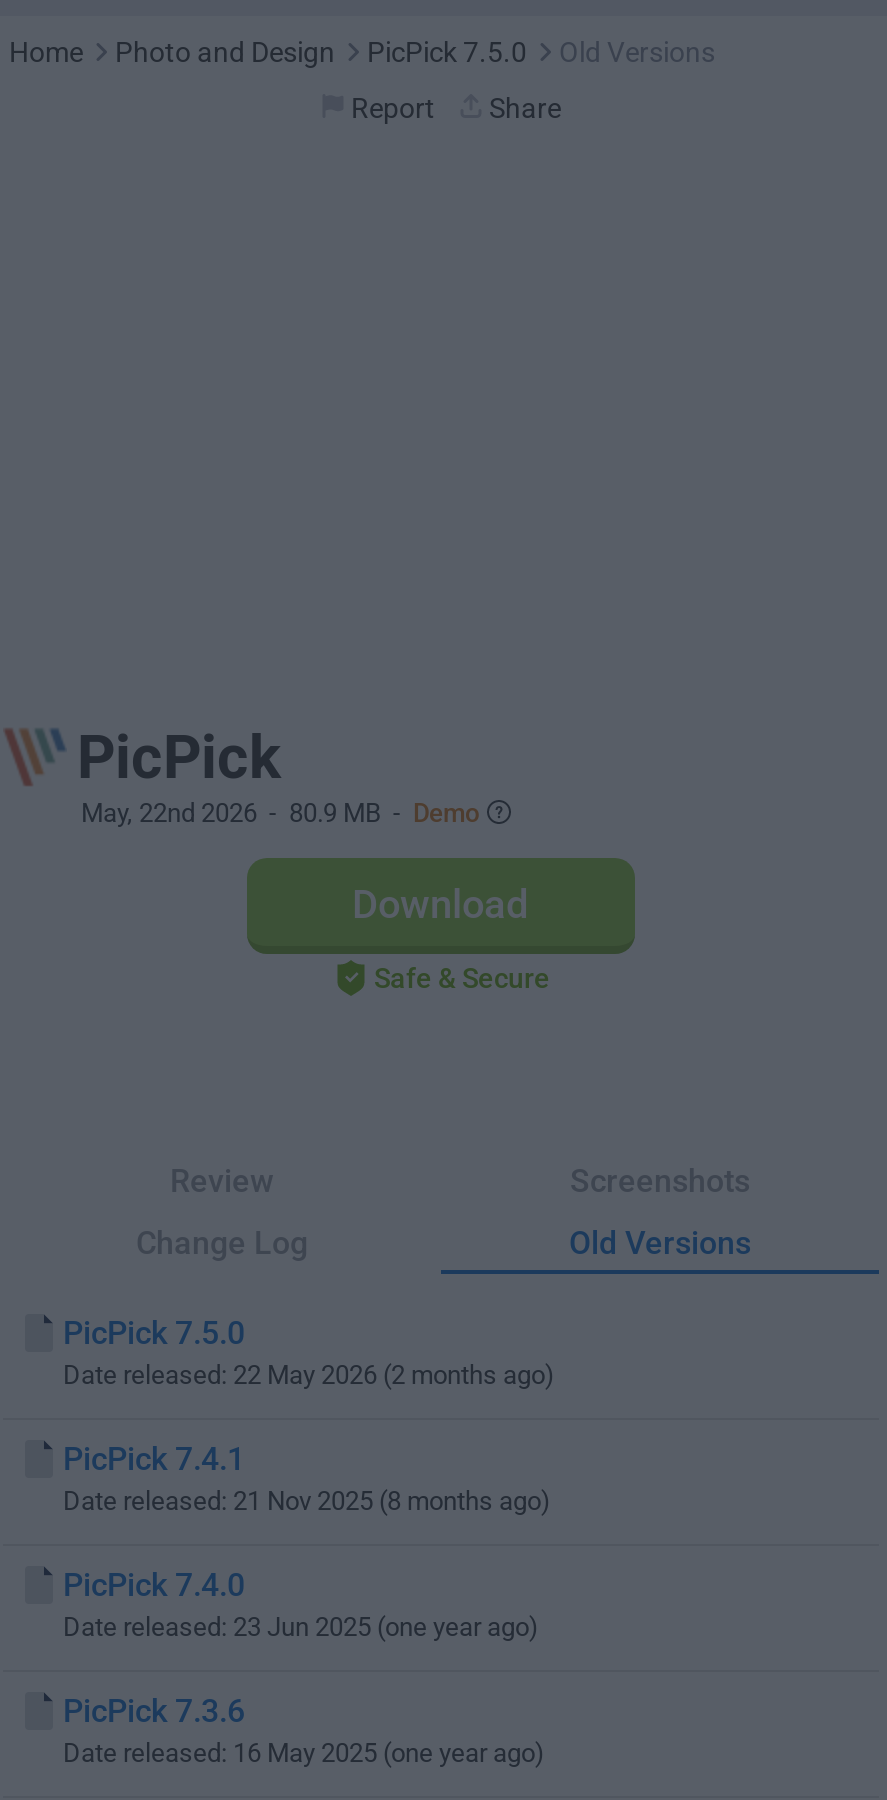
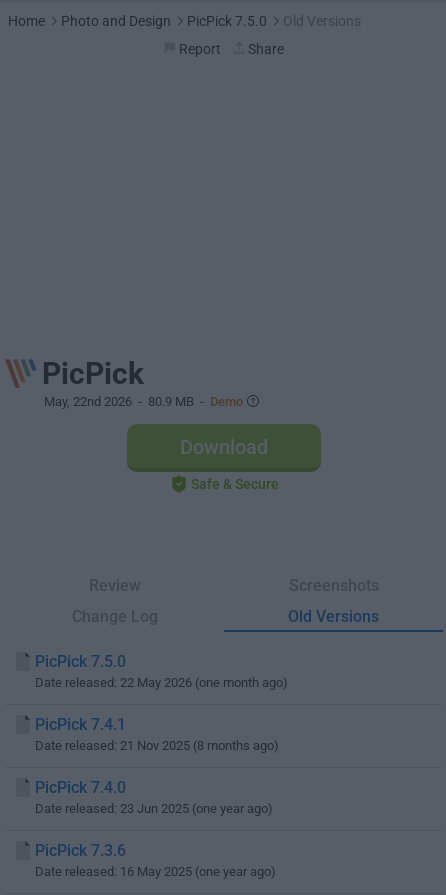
[63,1360,555,1390] Date released: 22 May 2026 (2 months ago) -> [35,675,288,690] Date released: 22 May 2026 (one month ago)

